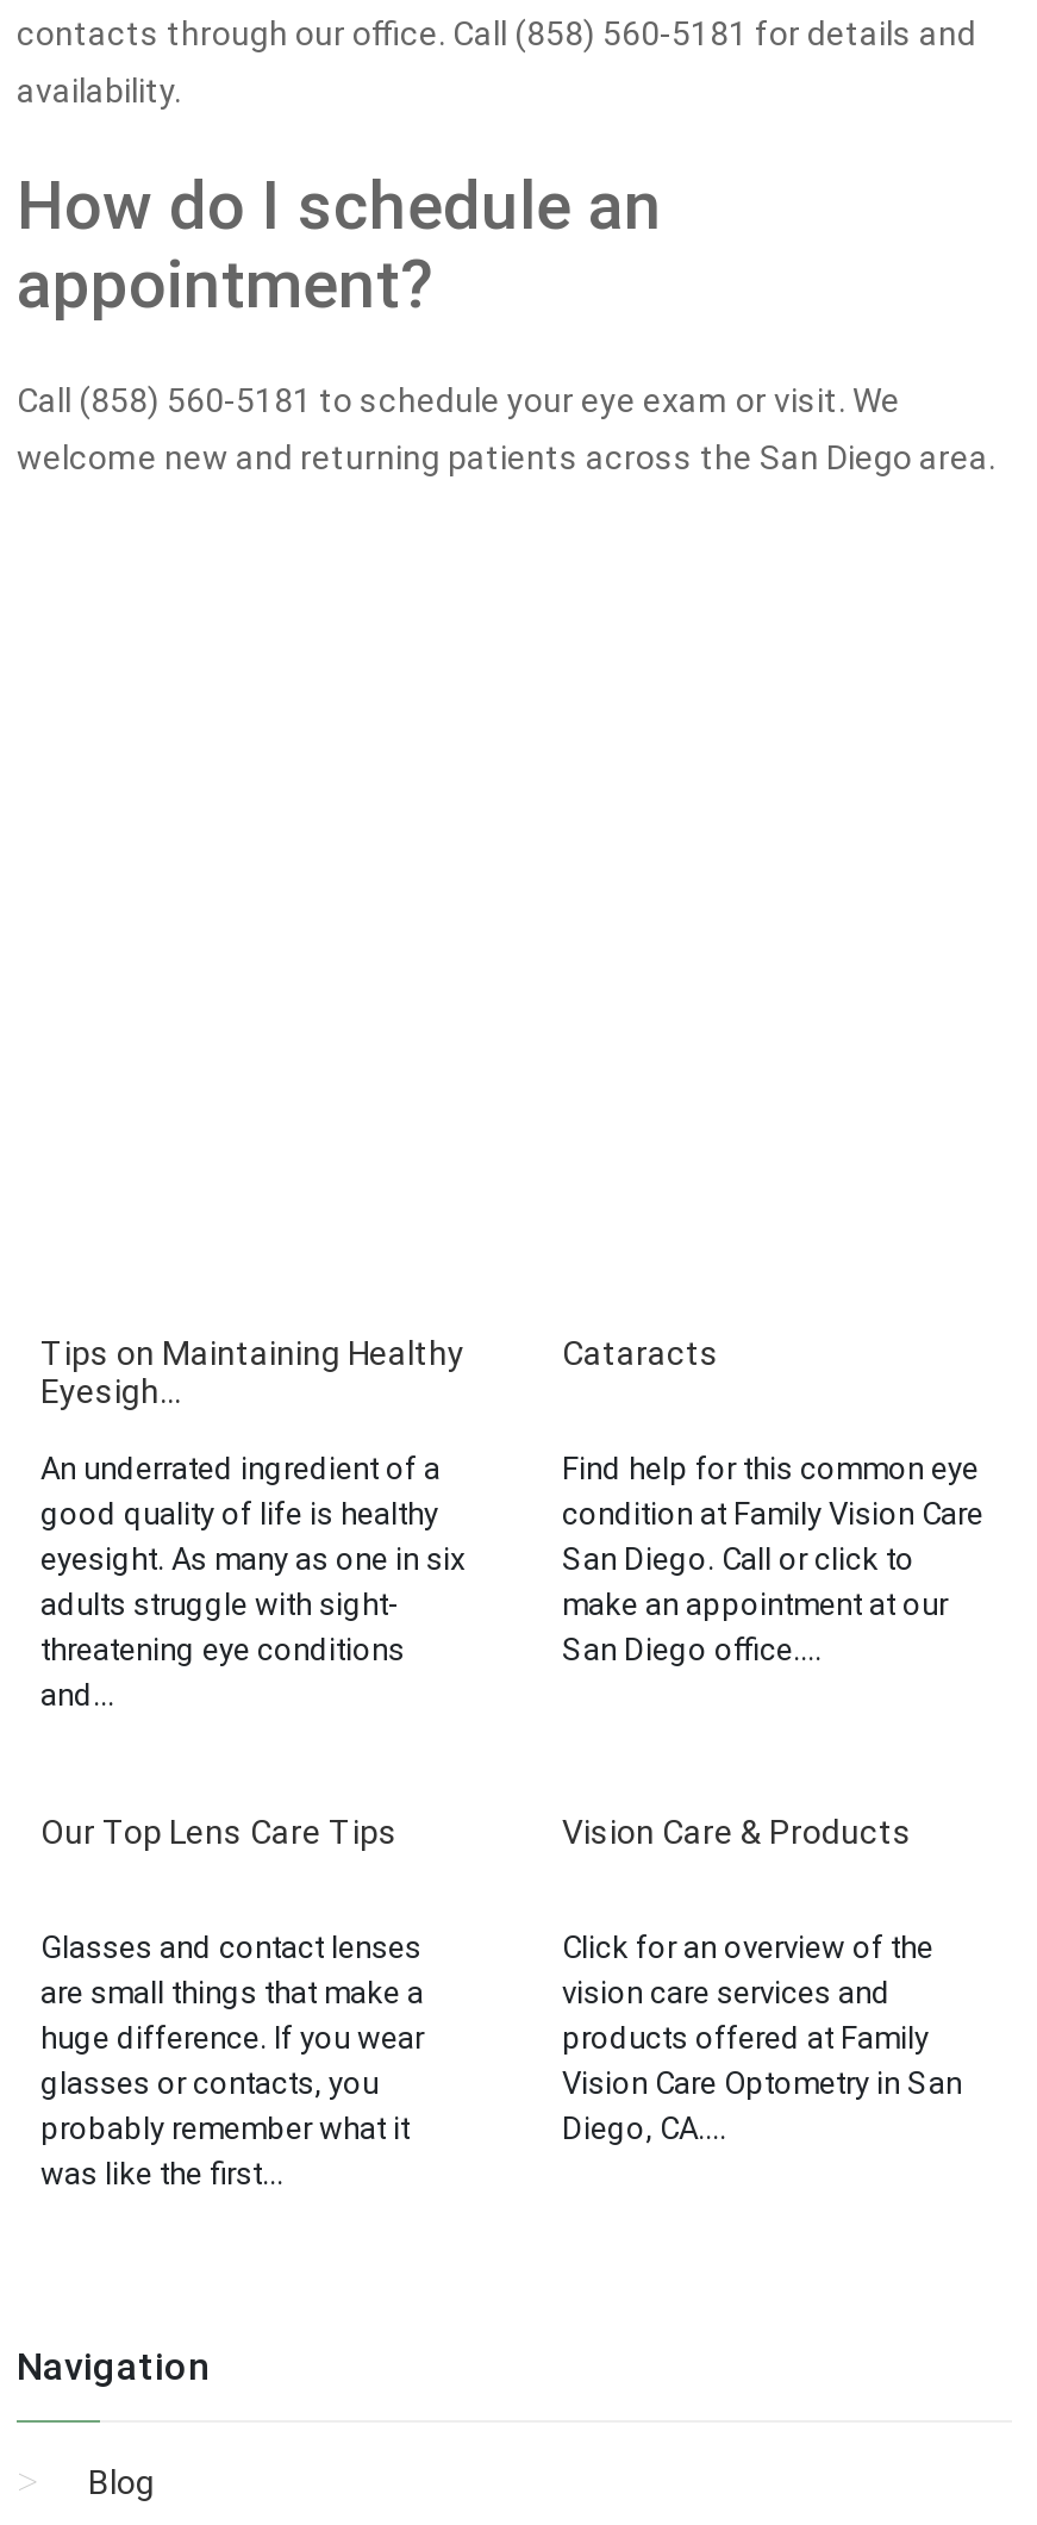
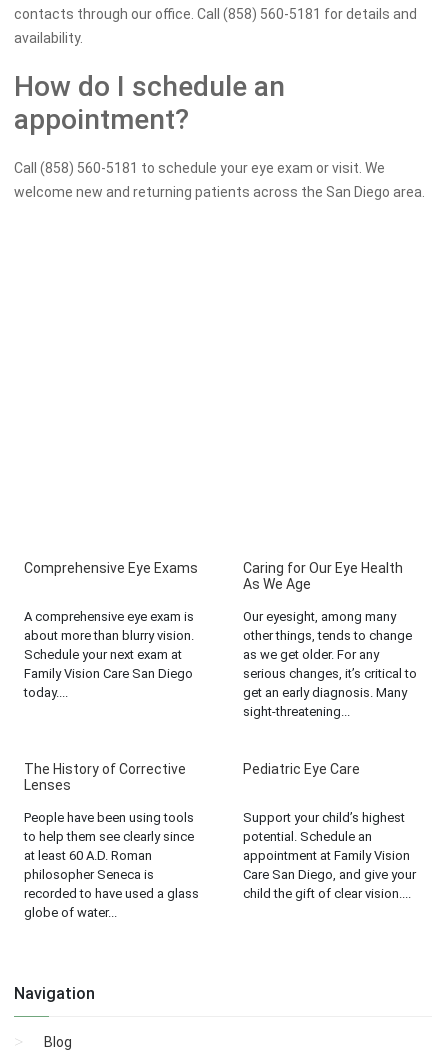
[40,1333,464,1409] Tips on Maintaining Healthy | Eyesigh... -> [24,560,198,576] Comprehensive Eye Exams
[562,1333,719,1371] Cataracts -> [243,560,403,592] Caring for Our Eye Health | As We Age
[40,1450,464,1712] An underrated ingredient of a | good quality of life is healthy | eyesight. As many as one in six | adults struggle with sight- | threatening eye conditions | and... -> [24,609,194,700] A comprehensive eye exam is | about more than blurry vision. | Schedule your next exam at | Family Vision Care San Diego | today....
[562,1450,983,1667] Find help for this common eye | condition at Family Vision Care | San Diego. Call or click to | make an appointment at our | San Diego office.... -> [243,609,417,719] Our eyesight, among many | other things, tends to change | as we get older. For any | serious changes, it’s critical to | get an early diagnosis. Many | sight-threatening...
[40,1812,398,1850] Our Top Lens Care Tips -> [24,761,186,793] The History of Corrective | Lenses
[562,1812,912,1850] Vision Care & Products -> [243,761,360,777] Pediatric Eye Care
[40,1929,424,2191] Glasses and contact lenses | are small things that make a | huge difference. If you wear | glasses or contacts, you | probably remember what it | was like the first... -> [24,810,199,920] People have been using tools | to help them see clearly since | at least 60 A.D. Roman | philosopher Seneca is | recorded to have used a glass | globe of water...
[562,1929,962,2145] Click for an overview of the | vision care services and | products offered at Family | Vision Care Optometry in San | Diego, CA.... -> [243,810,416,901] Support your child’s highest | potential. Schedule an | appointment at Family Vision | Care San Diego, and give your | child the gift of clear vision....

